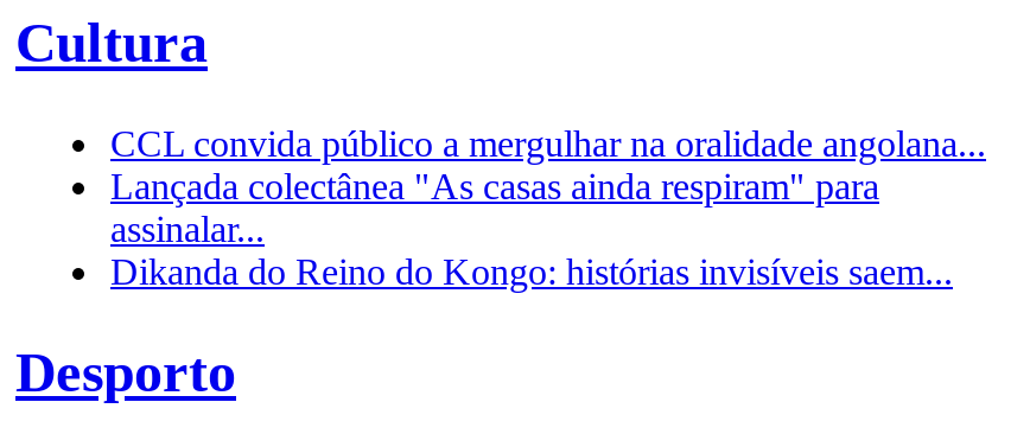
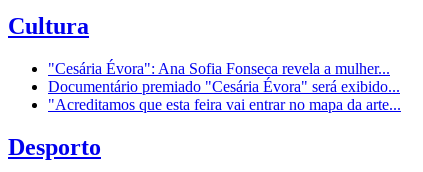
[110,123,986,292] CCL convida público a mergulhar na oralidade angolana... | Lançada colectânea "As casas ainda respiram" para | assinalar... | Dikanda do Reino do Kongo: histórias invisíveis saem... -> [48,60,401,113] "Cesária Évora": Ana Sofia Fonseca revela a mulher... | Documentário premiado "Cesária Évora" será exibido... | "Acreditamos que esta feira vai entrar no mapa da arte...

